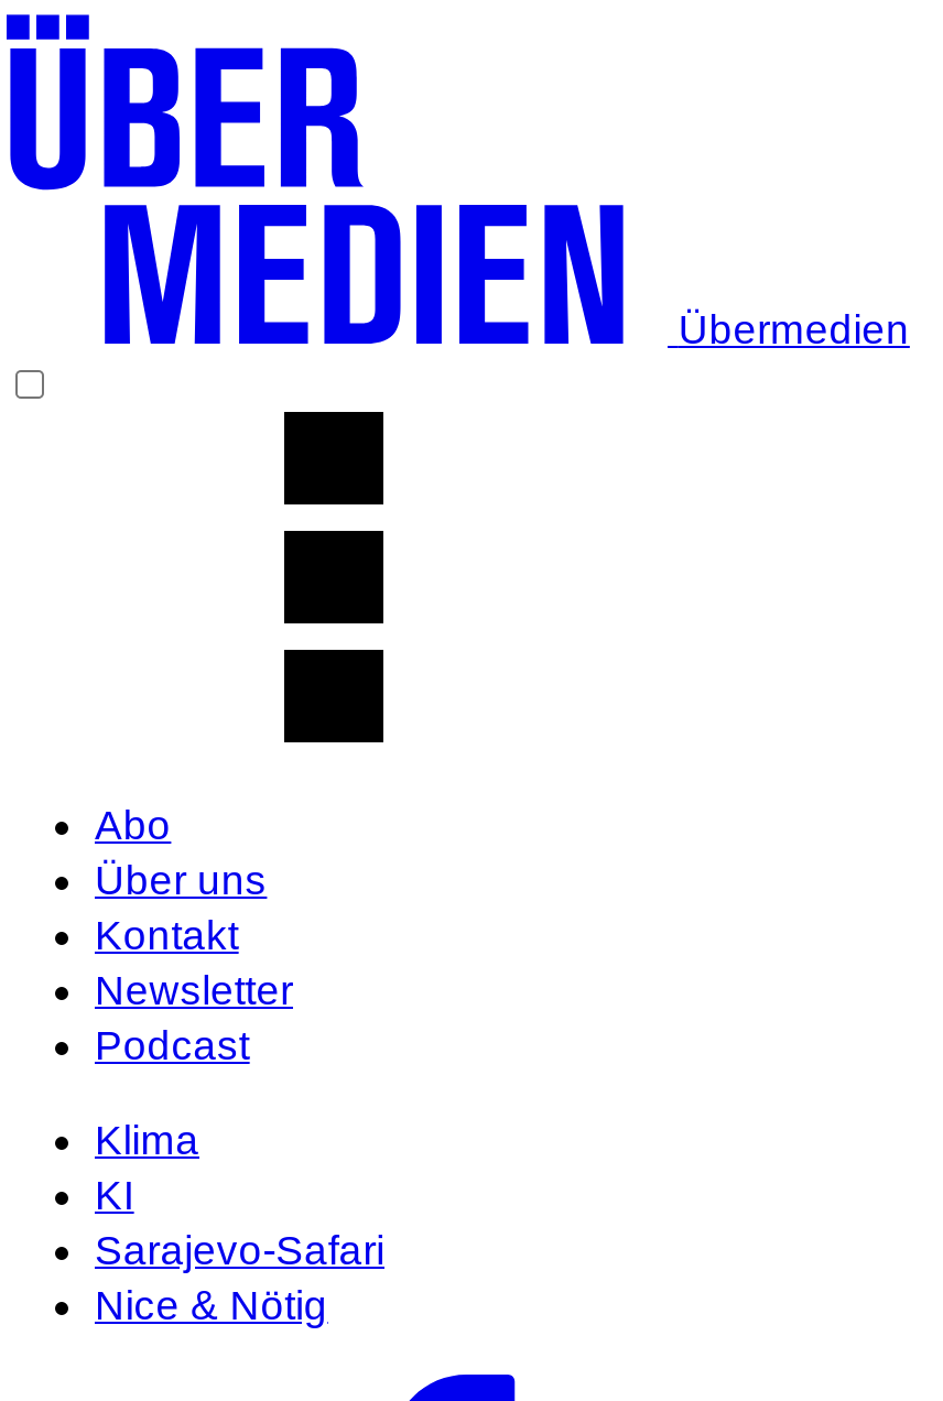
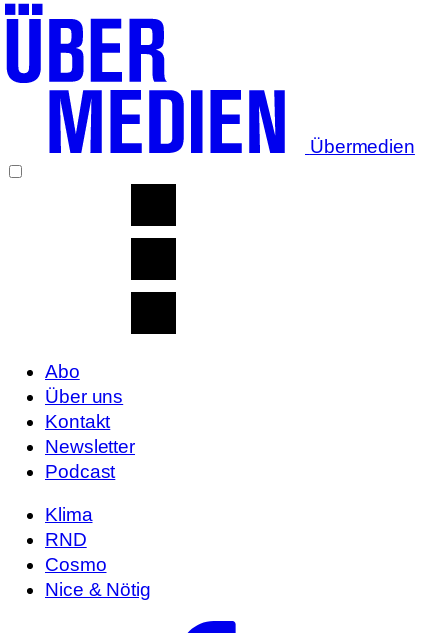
[95,1172,384,1273] KI | Sarajevo-Safari -> [45,529,106,575] RND | Cosmo

